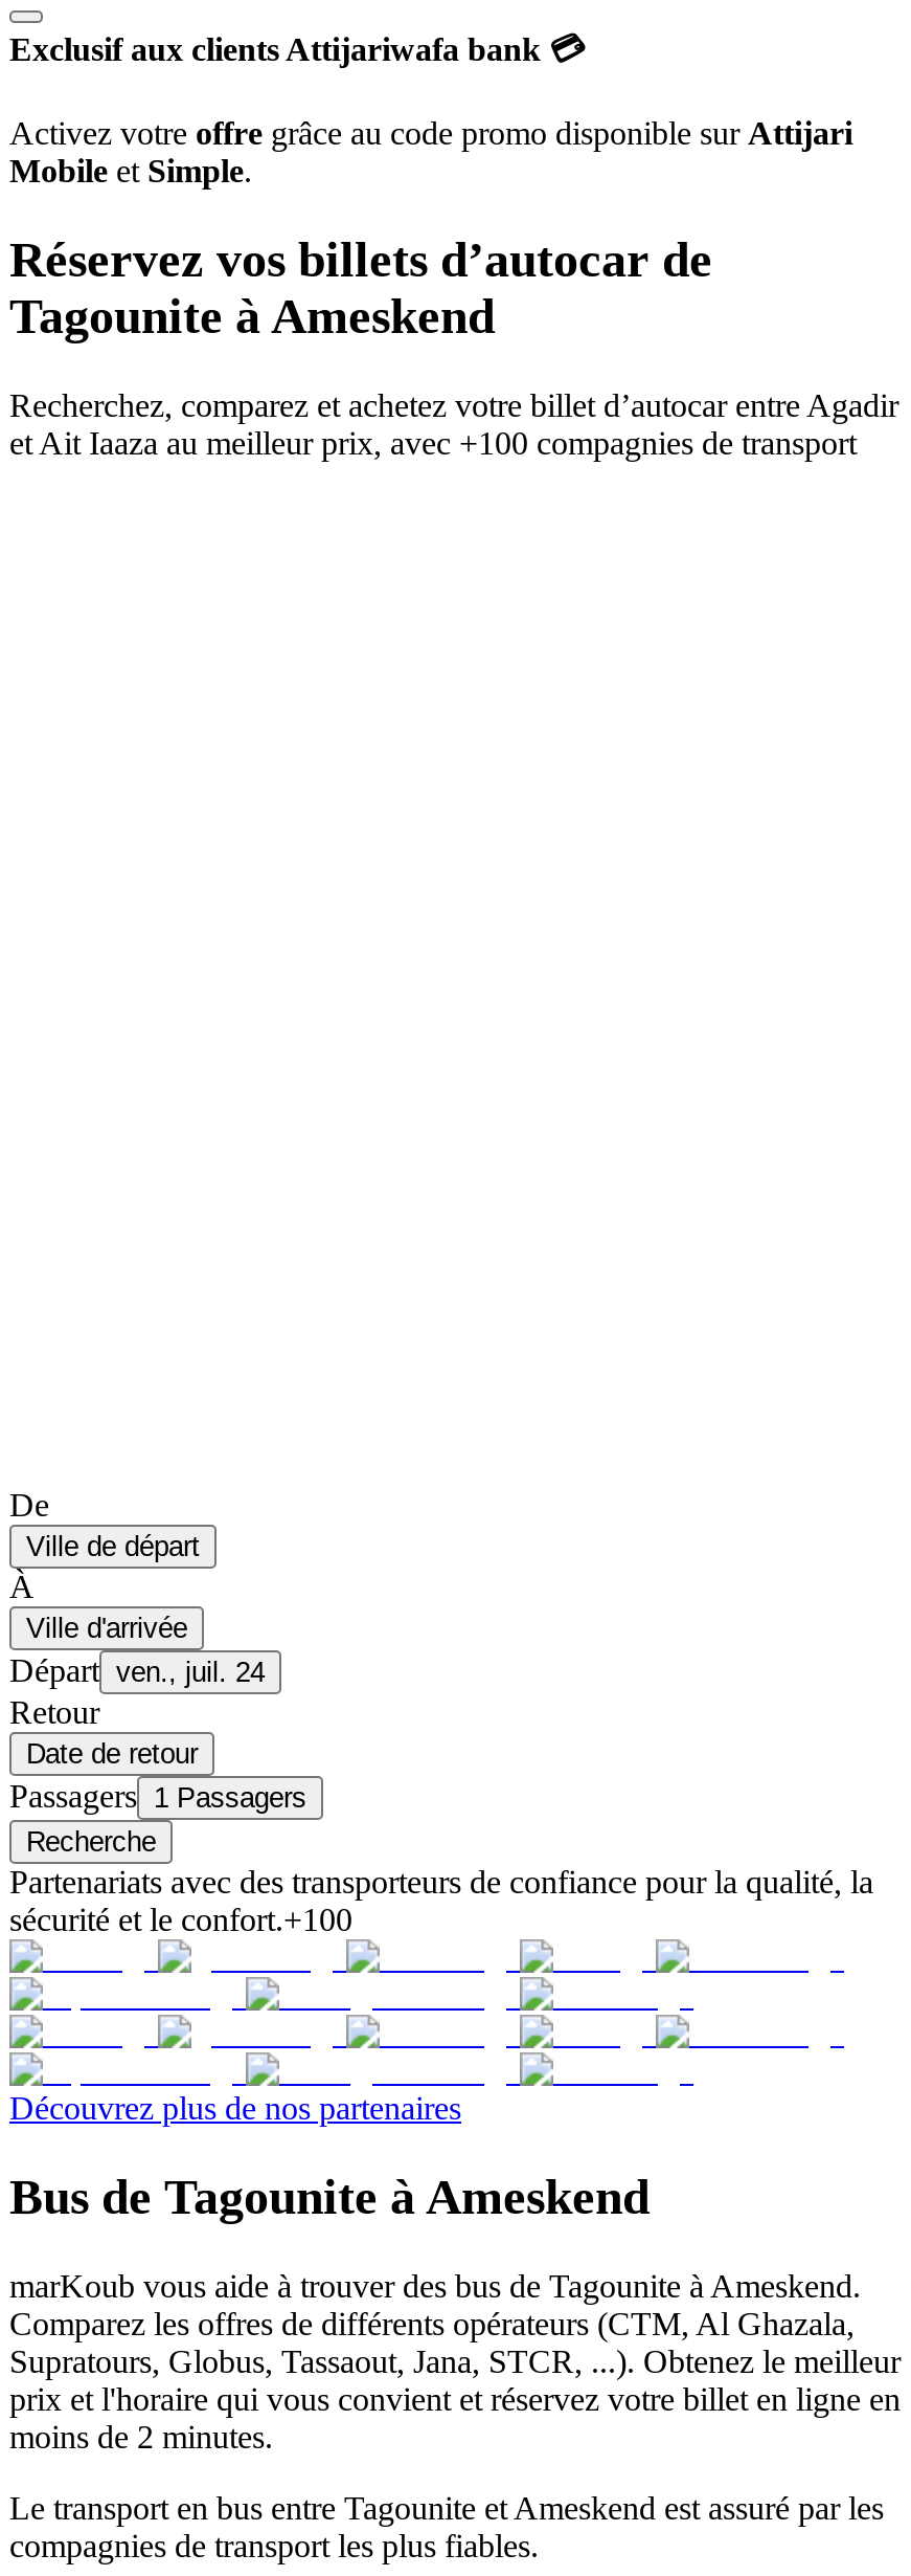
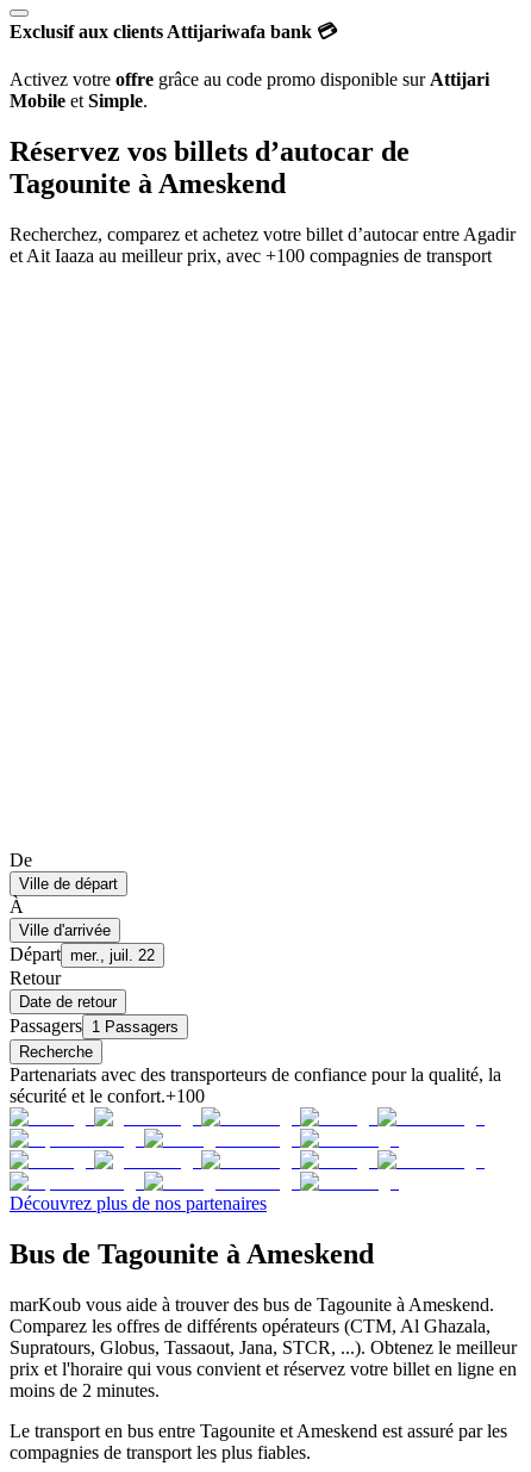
[9,1652,265,1688] Départ ven., juil. 24 -> [10,944,155,964] Départ mer., juil. 22

